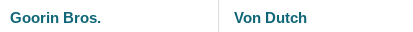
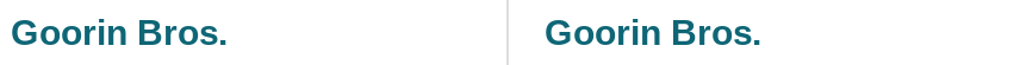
[234,9,307,26] Von Dutch -> [545,12,761,52] Goorin Bros.

